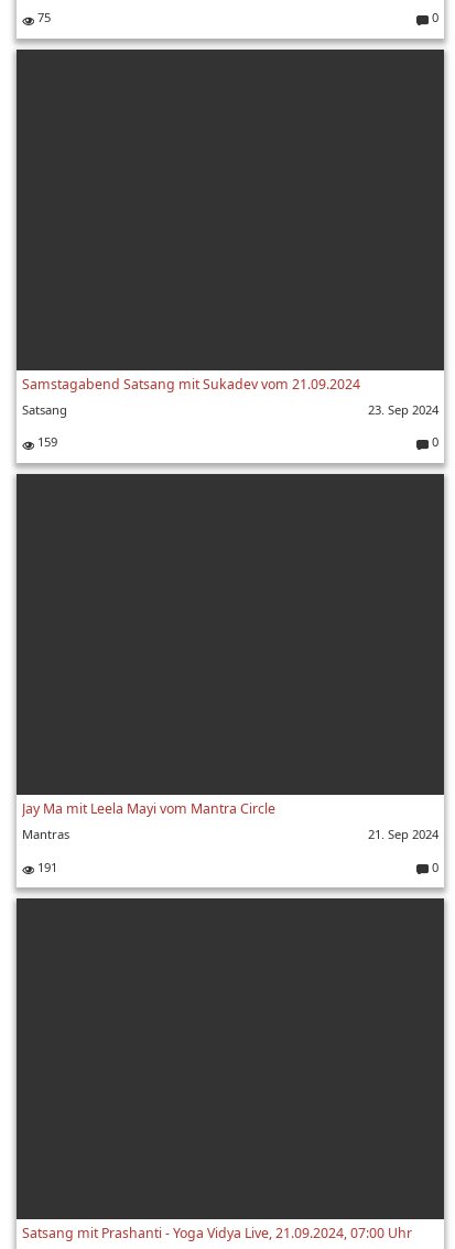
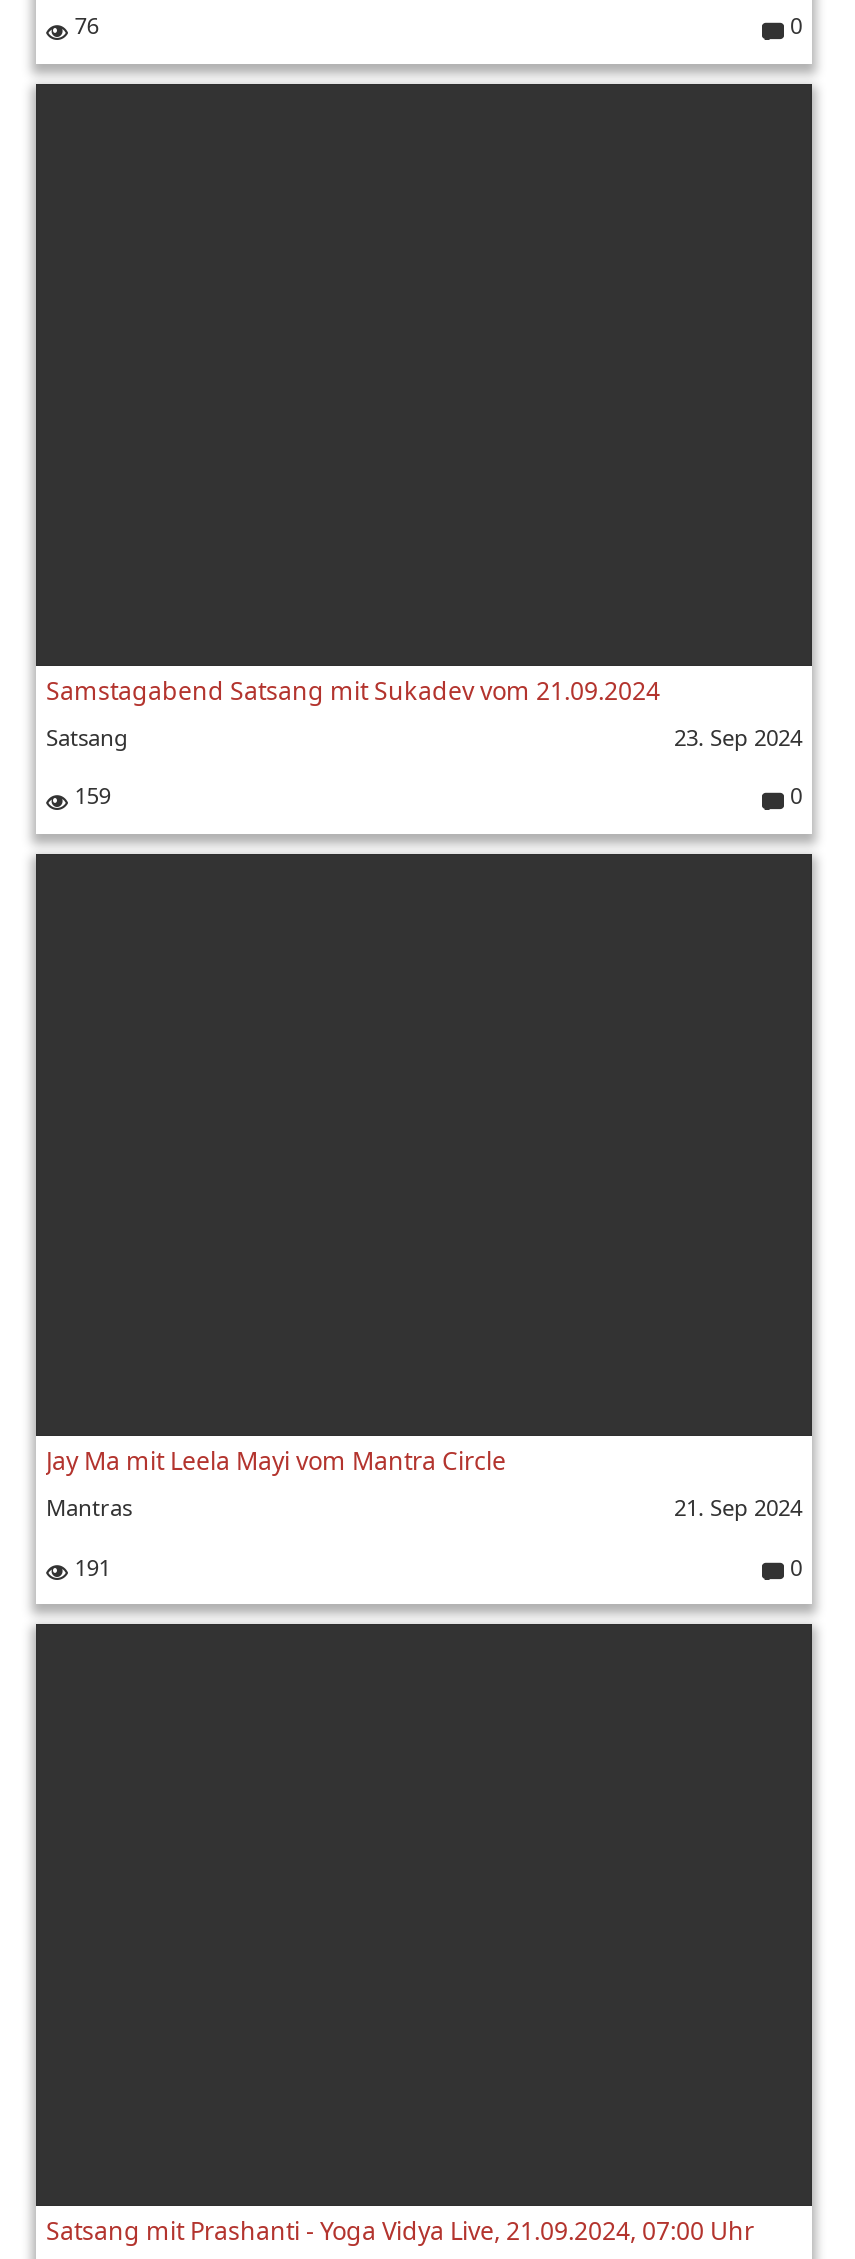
[34,9,51,26] 75 -> [68,10,98,40] 76

